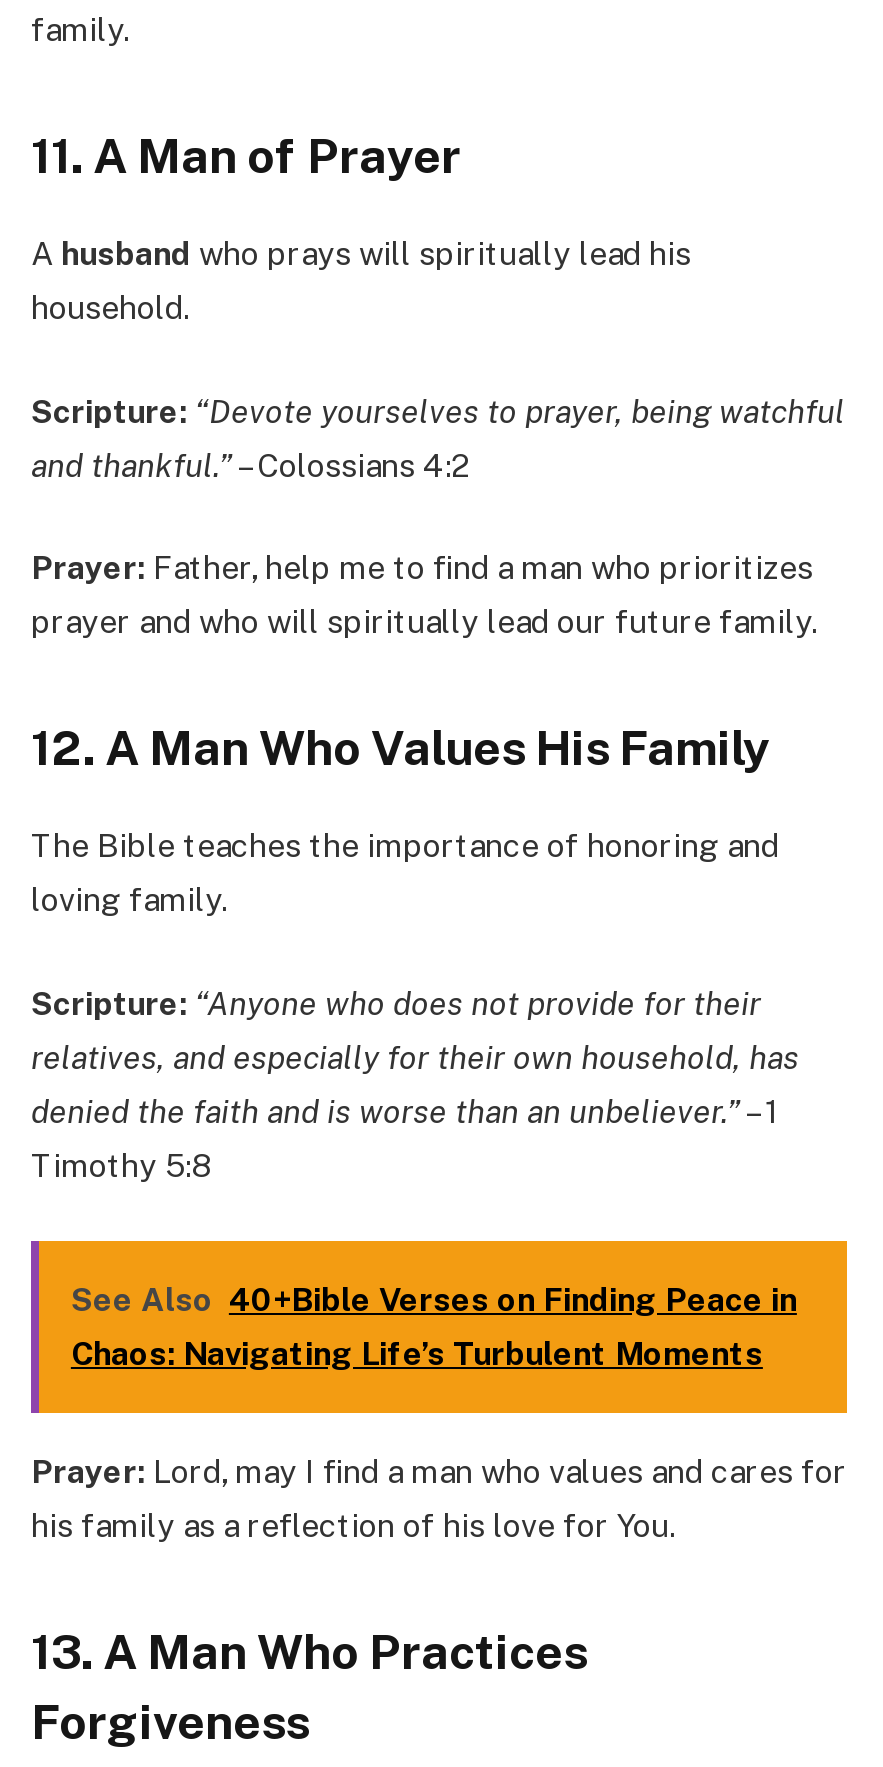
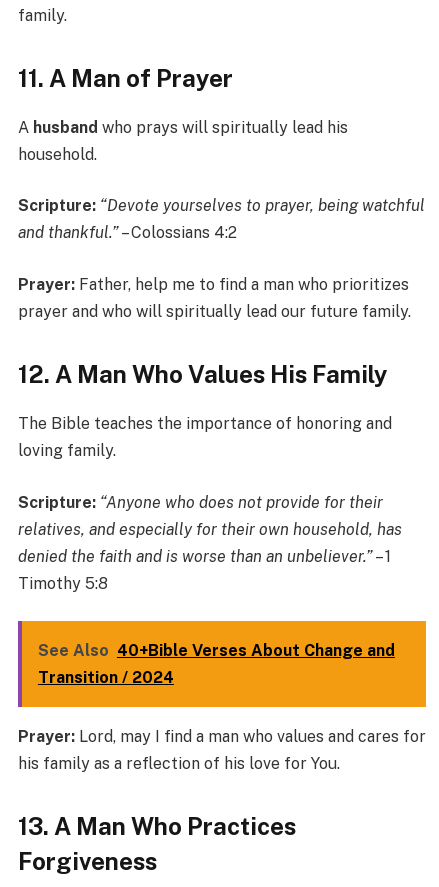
[71,1282,797,1374] See Also 40+Bible Verses on Finding Peace in | Chaos: Navigating Life’s Turbulent Moments -> [38,641,395,687] See Also 40+Bible Verses About Change and | Transition / 2024

